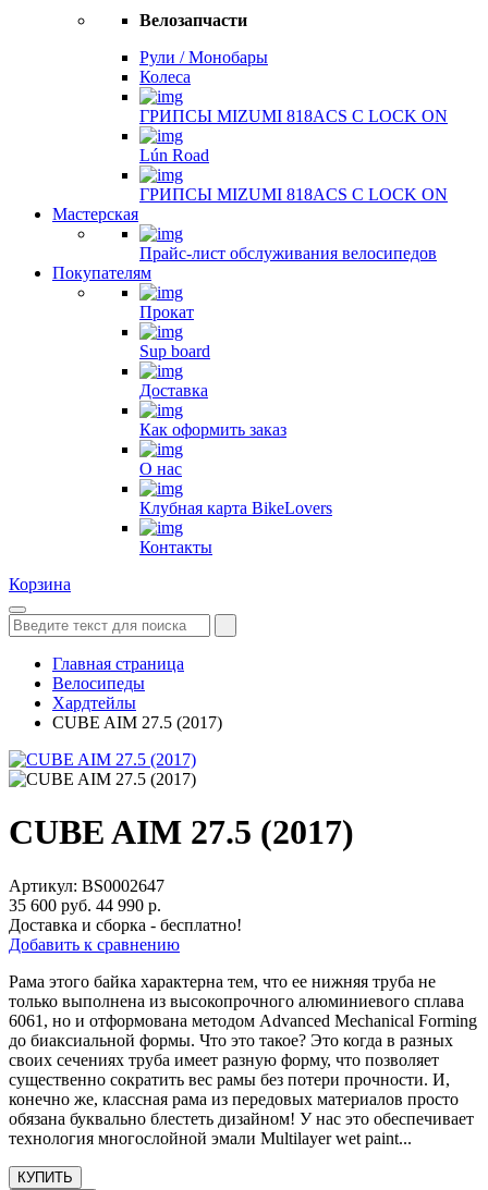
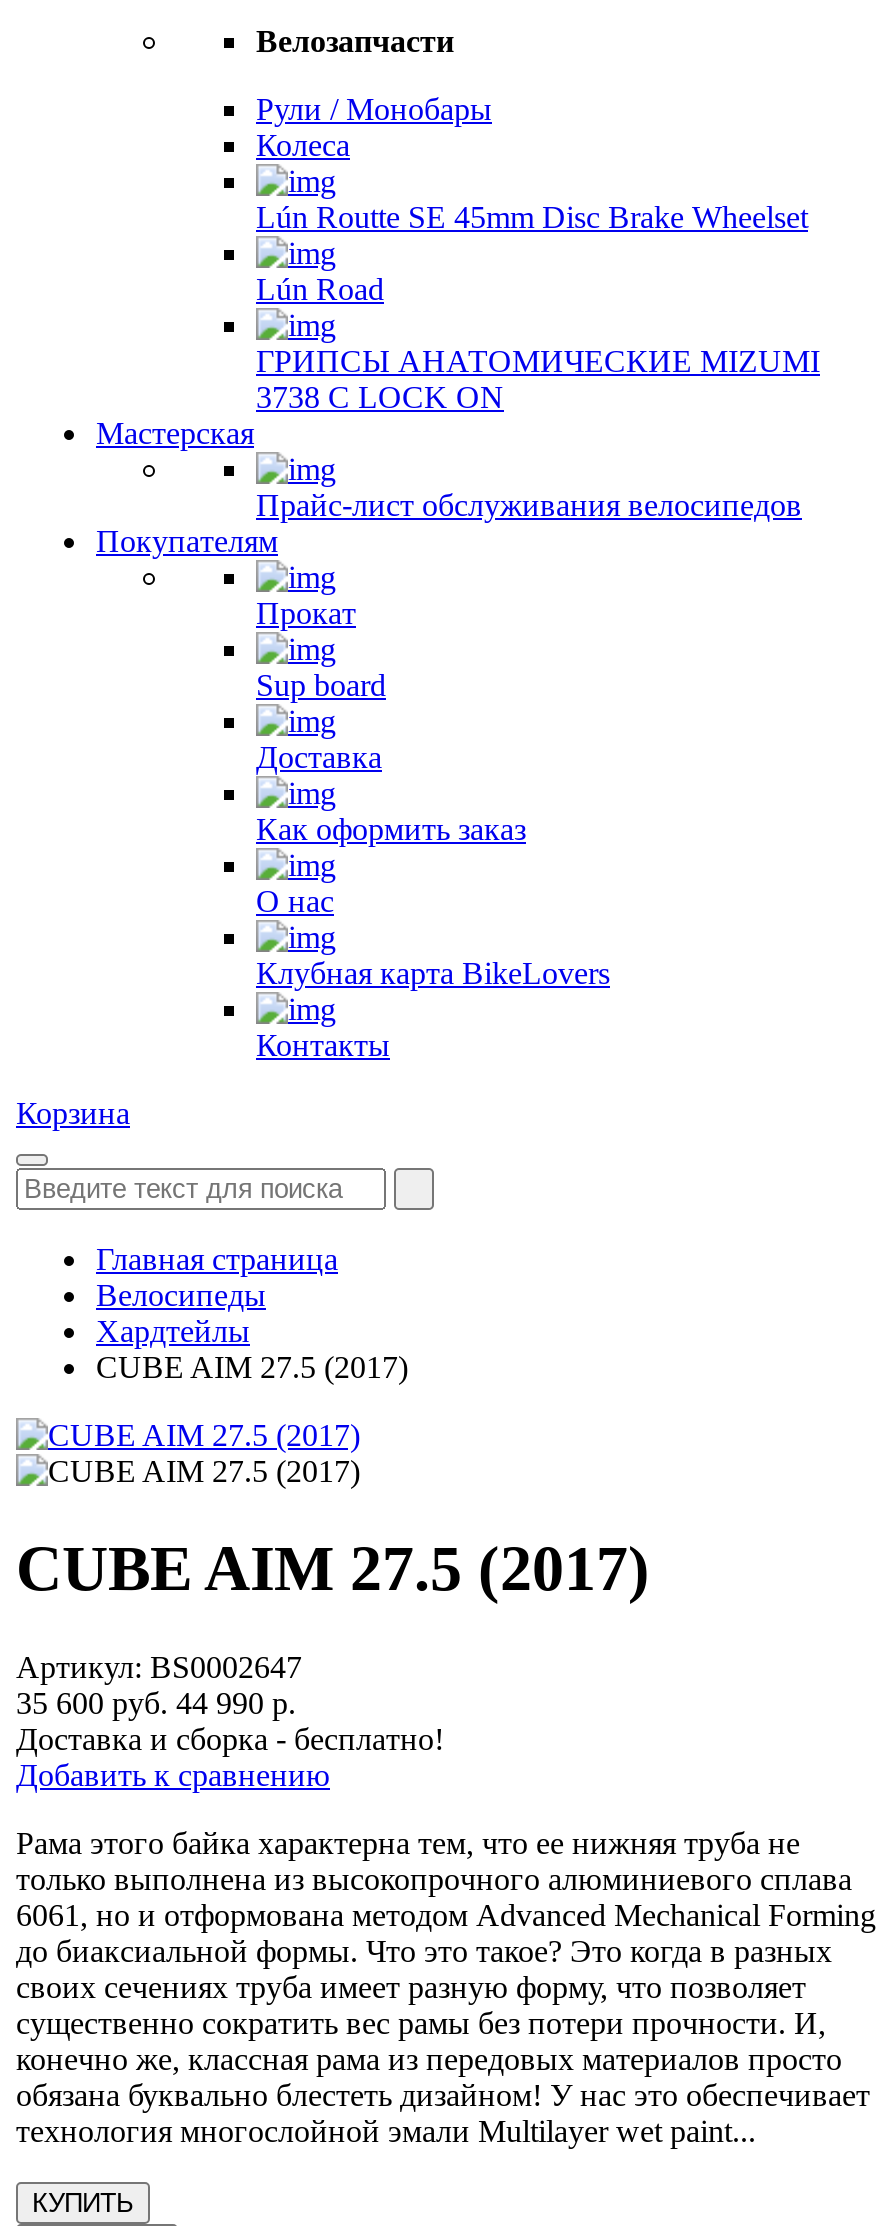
[139,107,448,125] ГРИПСЫ MIZUMI 818ACS С LOCK ON -> [256,200,808,234] Lún Routte SE 45mm Disc Brake Wheelset
[139,185,448,204] ГРИПСЫ MIZUMI 818ACS С LOCK ON -> [256,344,820,414] ГРИПСЫ АНАТОМИЧЕСКИЕ MIZUMI | 3738 С LOCK ON

